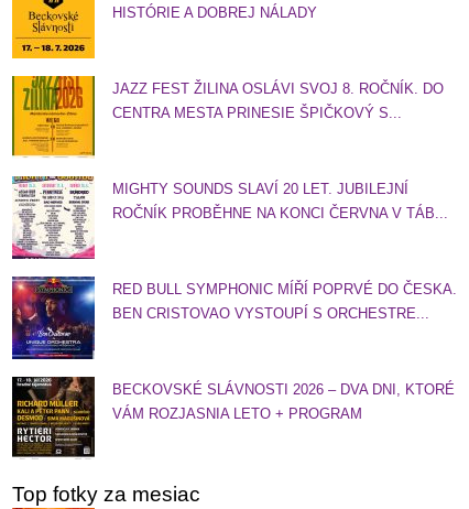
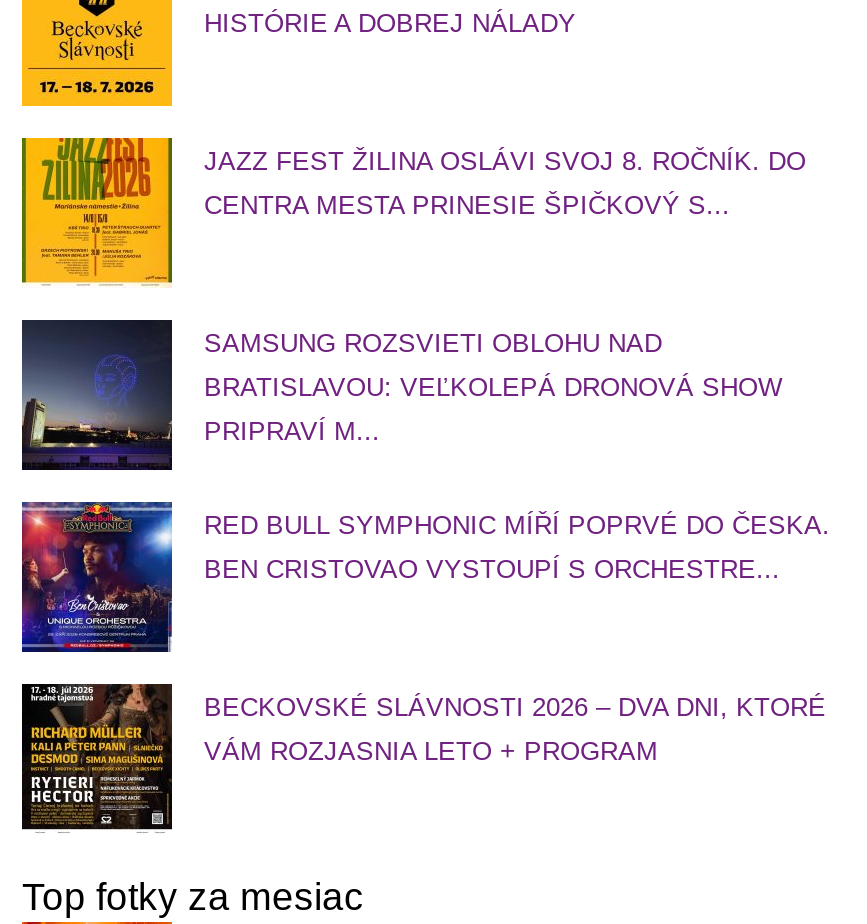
[11,175,448,260] [image] | MIGHTY SOUNDS SLAVÍ 20 LET. JUBILEJNÍ | ROČNÍK PROBĚHNE NA KONCI ČERVNA V TÁB... -> [20,318,782,472] [image] | SAMSUNG ROZSVIETI OBLOHU NAD | BRATISLAVOU: VEĽKOLEPÁ DRONOVÁ SHOW | PRIPRAVÍ M...

